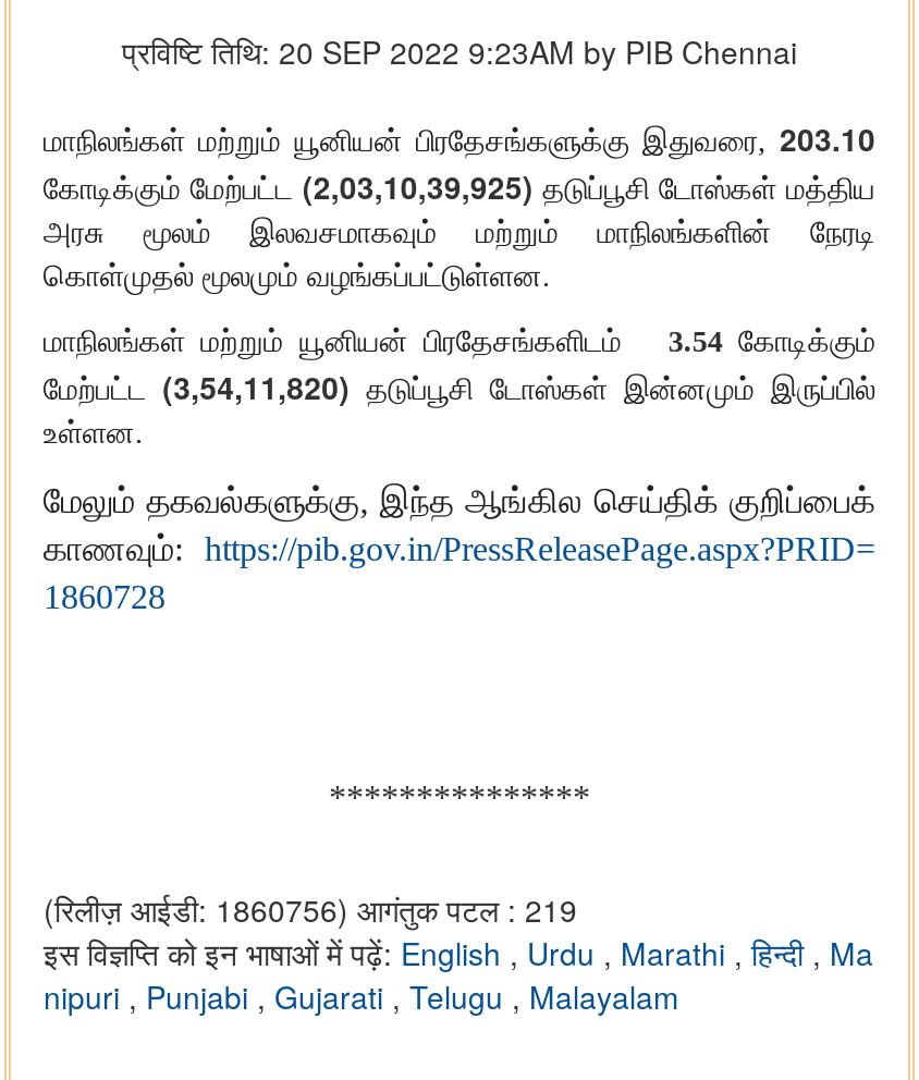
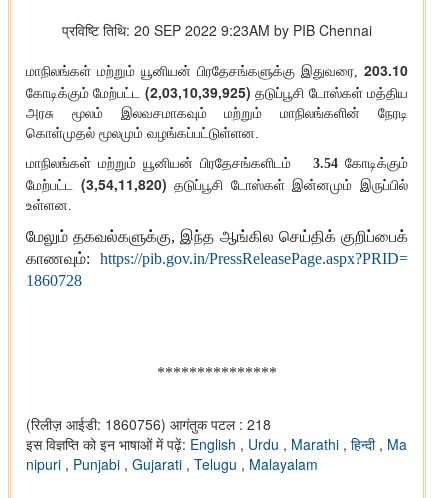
[44,888,577,932] (रिलीज़ आईडी: 1860756) आगंतुक पटल : 219 -> [26,414,271,434] (रिलीज़ आईडी: 1860756) आगंतुक पटल : 218

